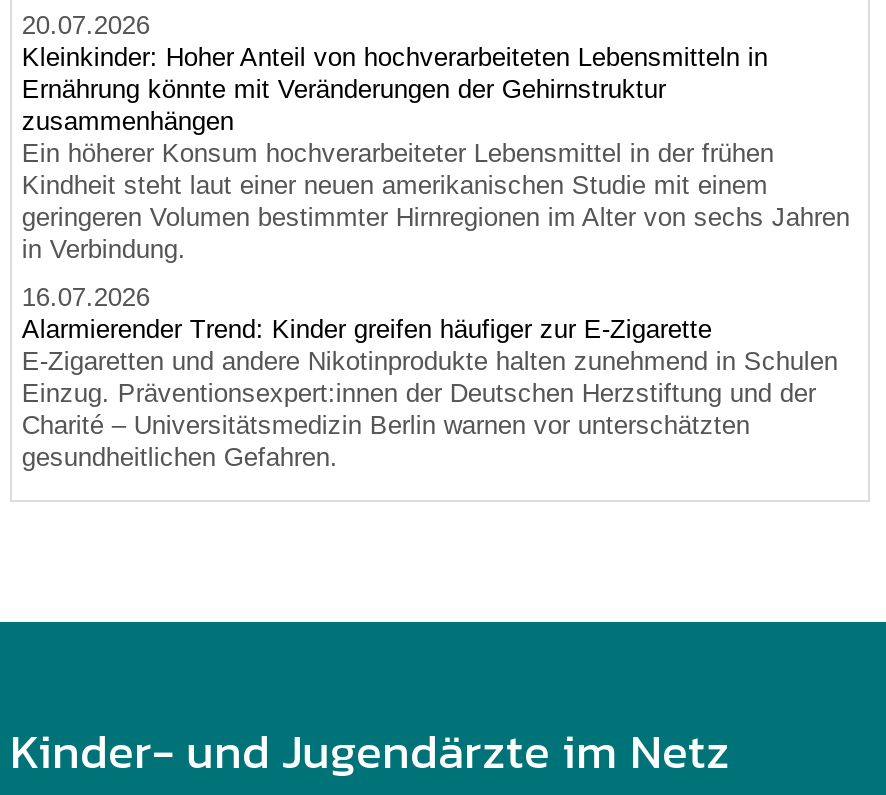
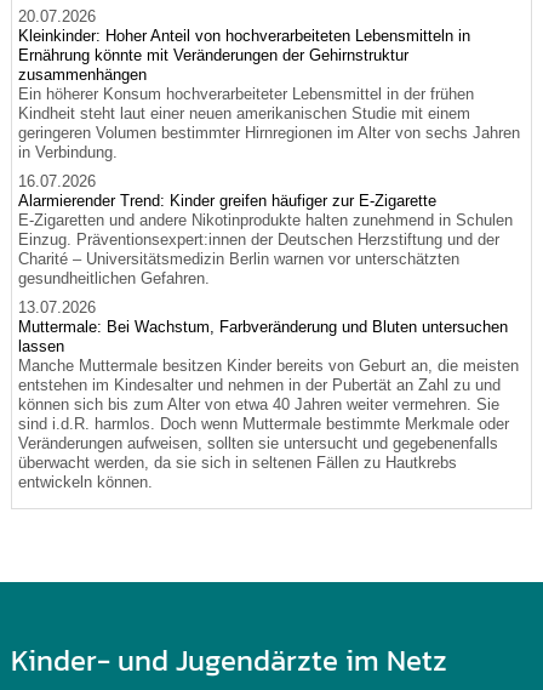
none -> [18,298,519,491] 13.07.2026 | Muttermale: Bei Wachstum, Farbveränderung und Bluten untersuchen | lassen | Manche Muttermale besitzen Kinder bereits von Geburt an, die meisten | entstehen im Kindesalter und nehmen in der Pubertät an Zahl zu und | können sich bis zum Alter von etwa 40 Jahren weiter vermehren. Sie | sind i.d.R. harmlos. Doch wenn Muttermale bestimmte Merkmale oder | Veränderungen aufweisen, sollten sie untersucht und gegebenenfalls | überwacht werden, da sie sich in seltenen Fällen zu Hautkrebs | entwickeln können.

